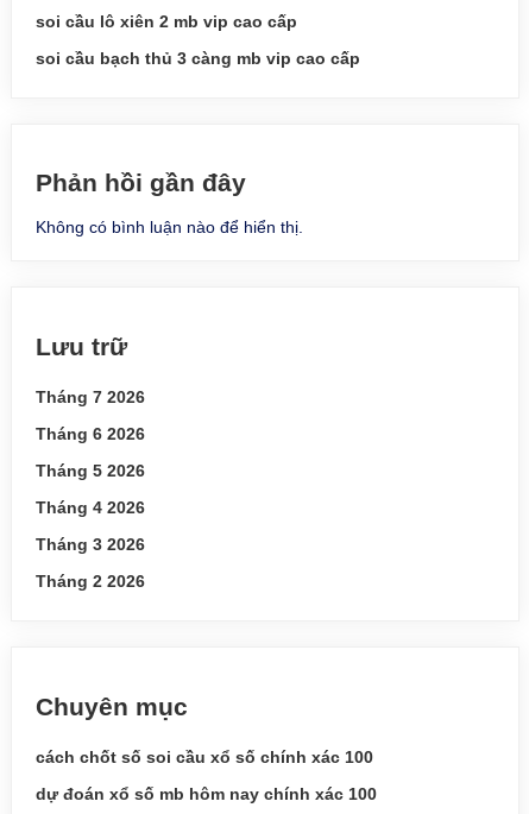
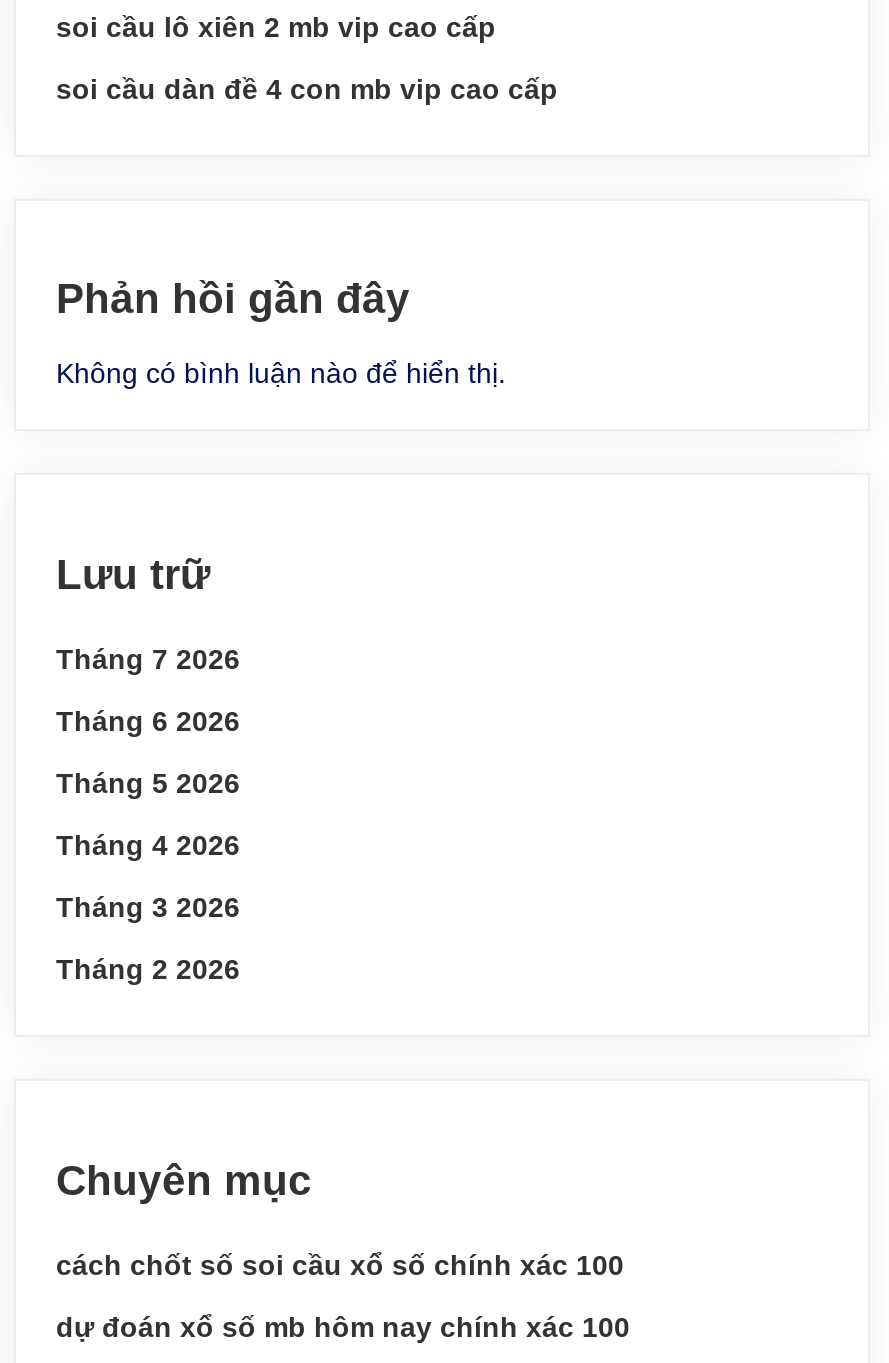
[36,48,360,67] soi cầu bạch thủ 3 càng mb vip cao cấp -> [56,72,558,104] soi cầu dàn đề 4 con mb vip cao cấp

